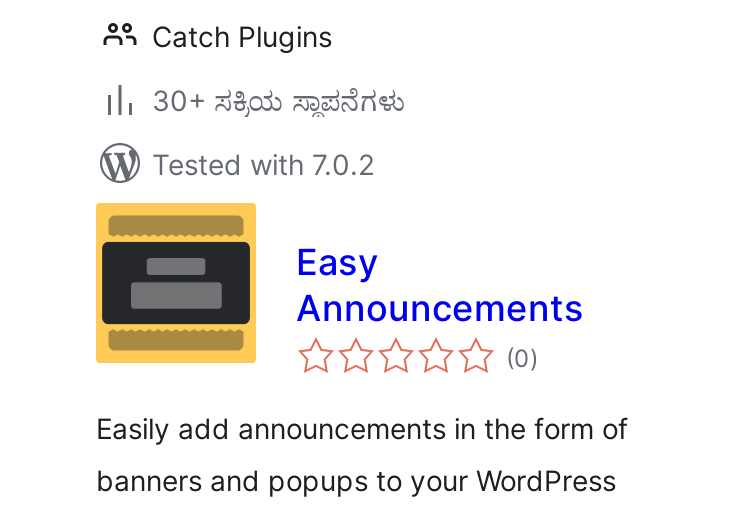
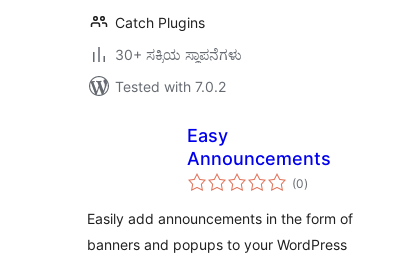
[94,201,258,365] [image] -> none

